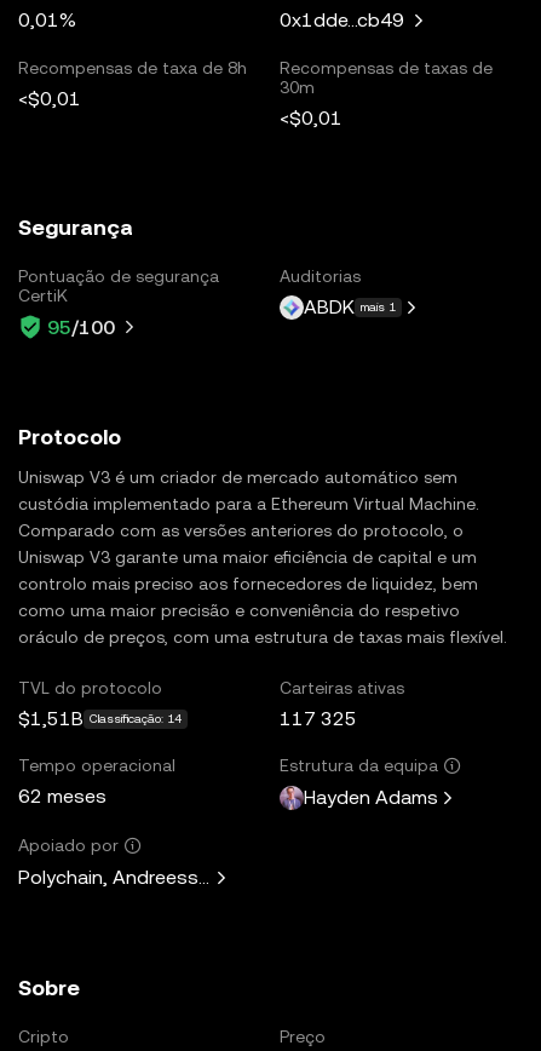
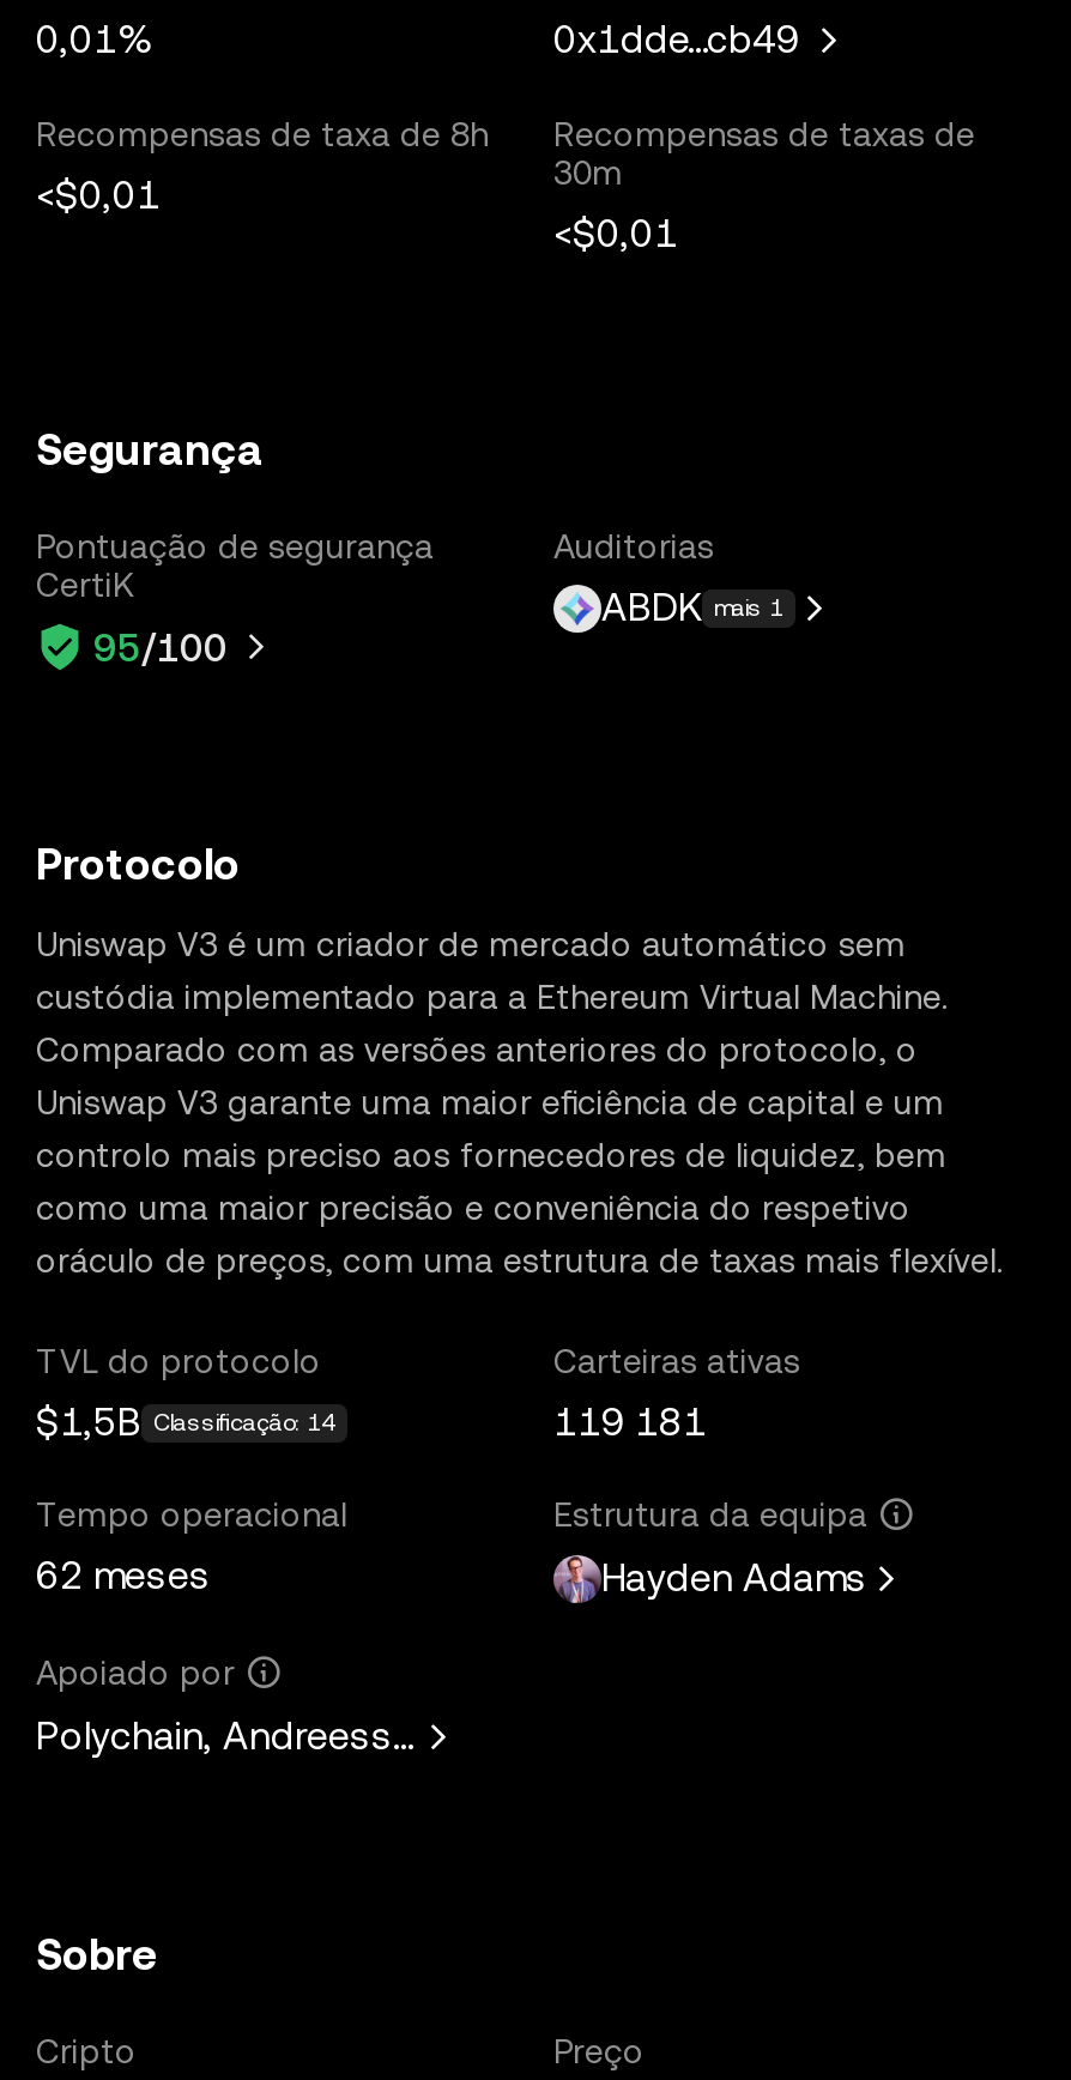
[18,707,182,730] $1,51B Classificação: 14 -> [36,1398,335,1444] $1,5B Classificação: 14
[280,707,357,730] 117 325 -> [553,1398,707,1444] 119 181

